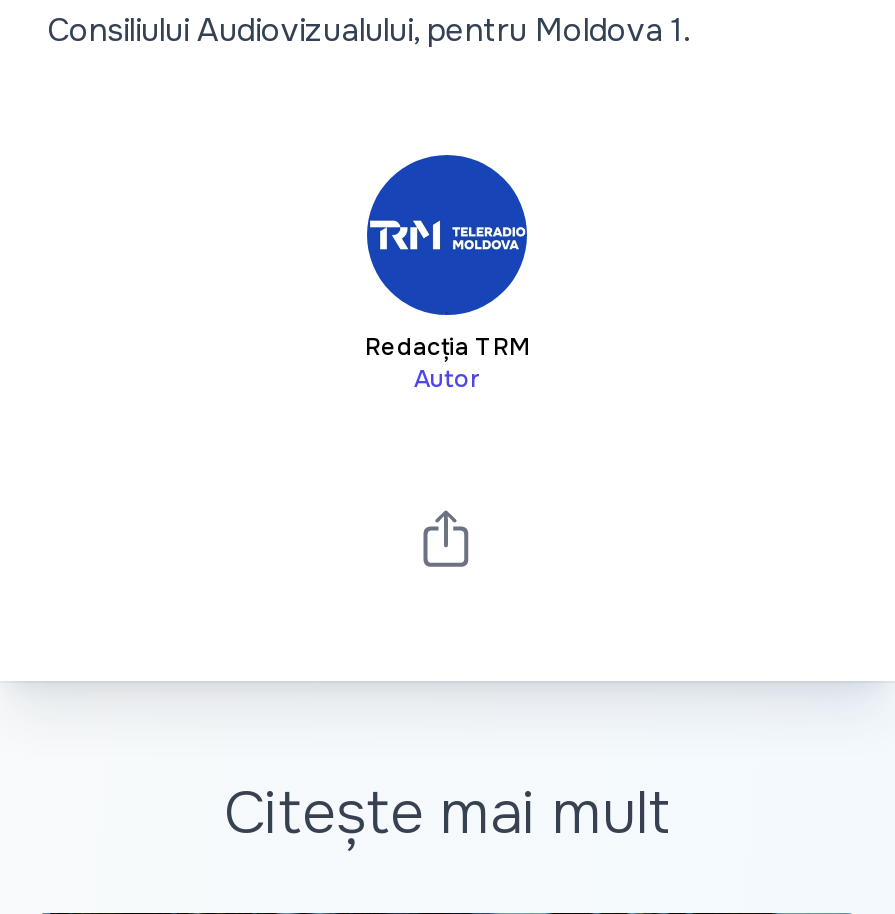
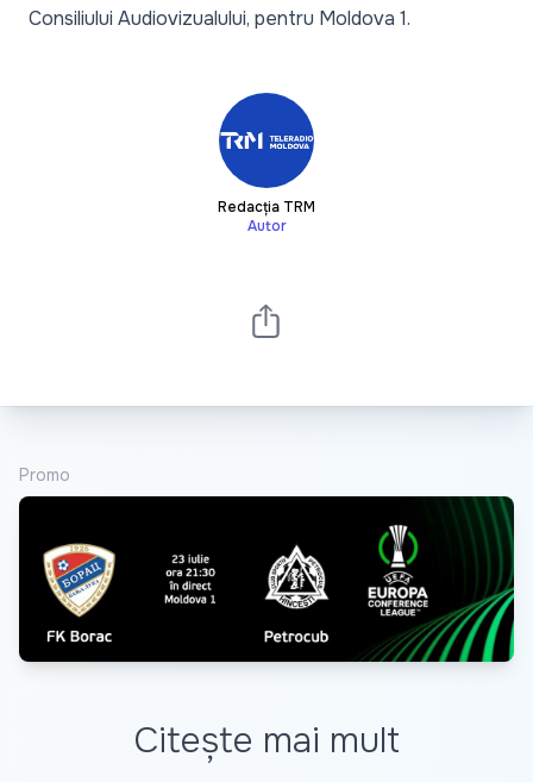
none -> [18,495,515,663] [image]
none -> [19,465,70,486] Promo

